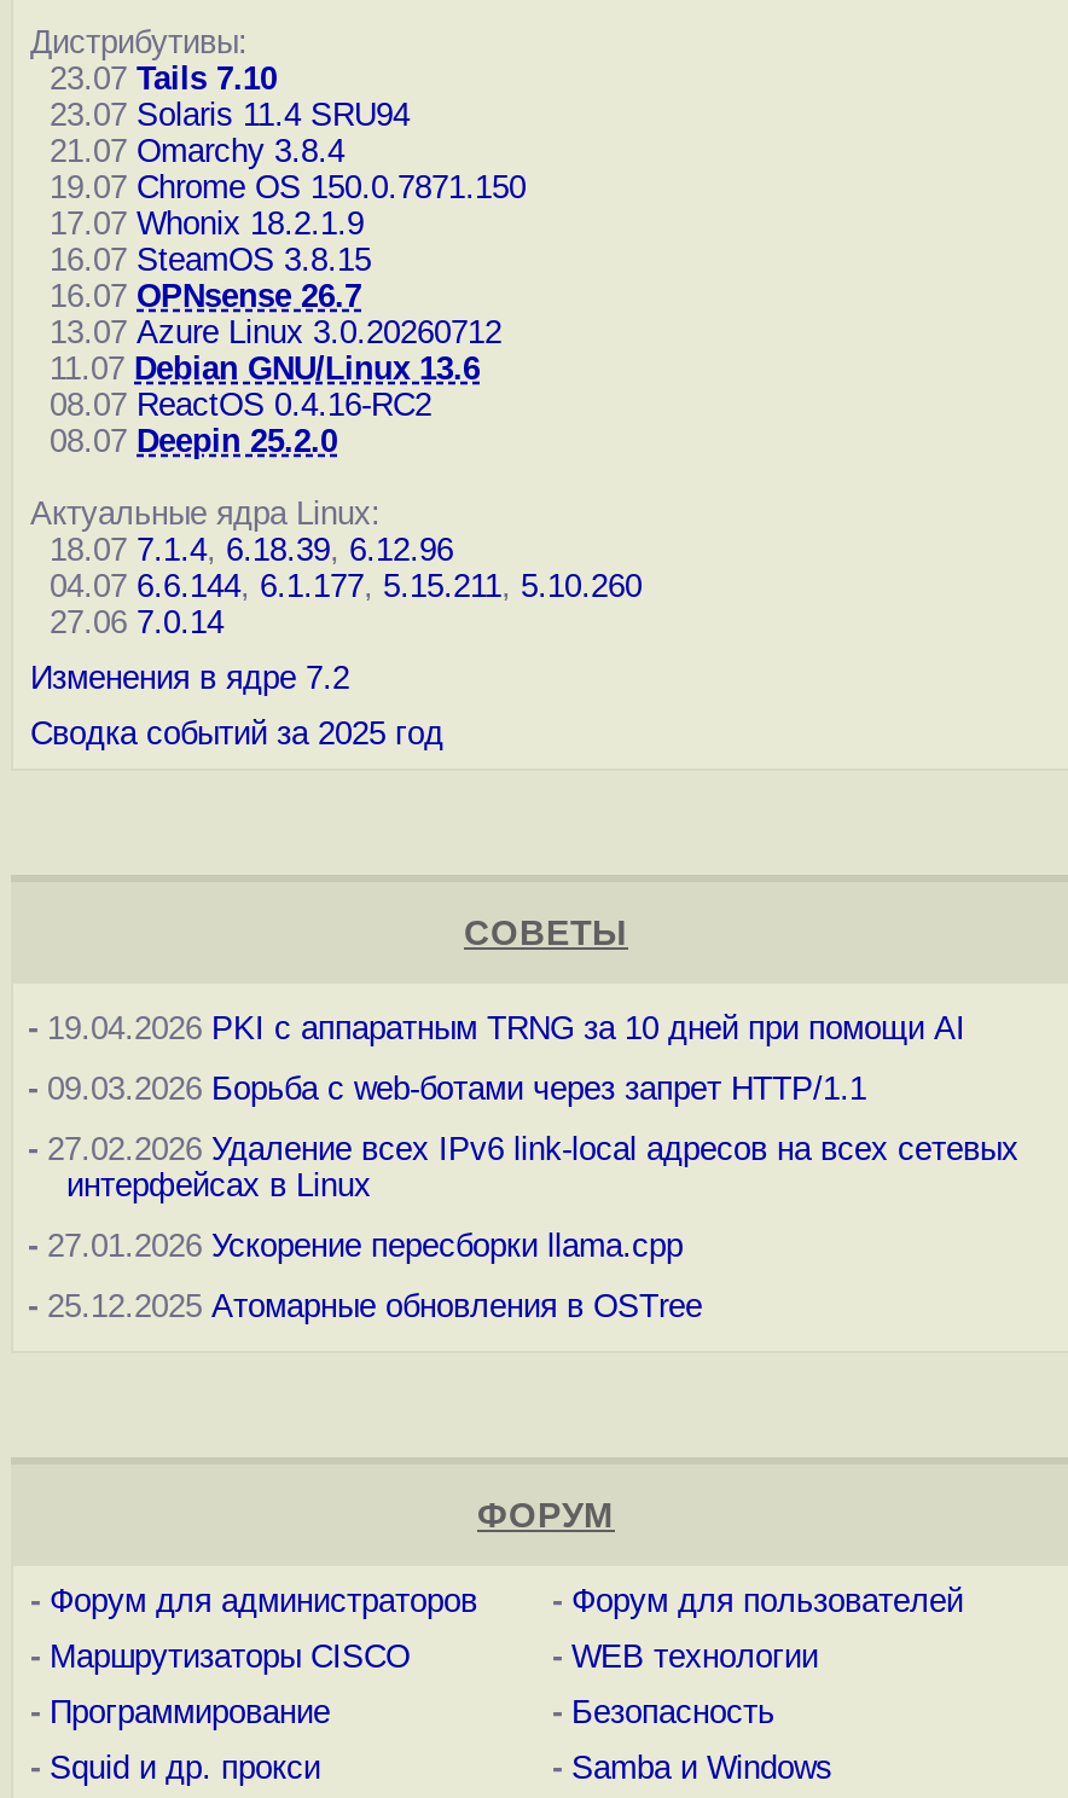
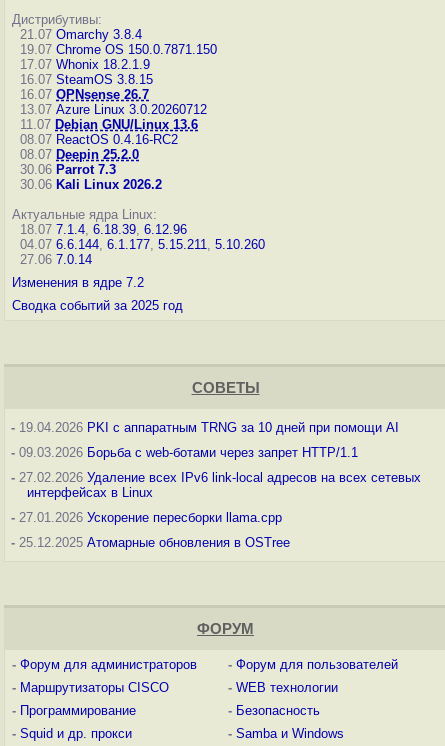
[30,60,410,133] 23.07 Tails 7.10 | 23.07 Solaris 11.4 SRU94 -> none
moved [30,133,526,459] -> [12,27,217,162]: 21.07 Omarchy 3.8.4 | 19.07 Chrome OS 150.0.7871.150 | 17.07 Whonix 18.2.1.9 | ... | 08.07 ReactOS 0.4.16-RC2 | 08.07 Deepin 25.2.0
none -> [12,162,162,192] 30.06 Parrot 7.3 | 30.06 Kali Linux 2026.2

